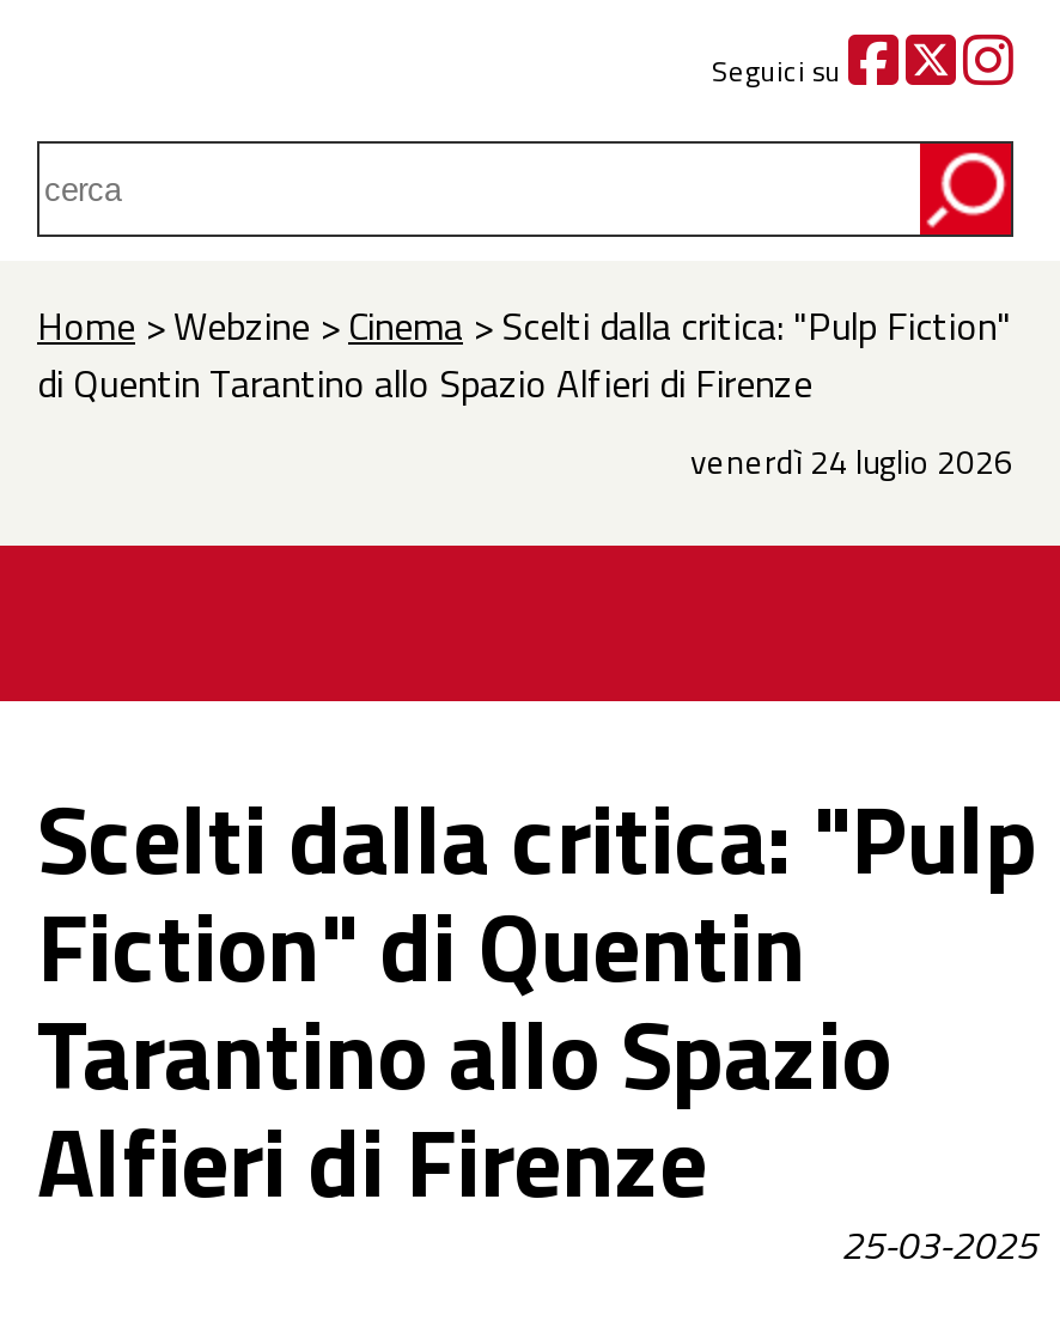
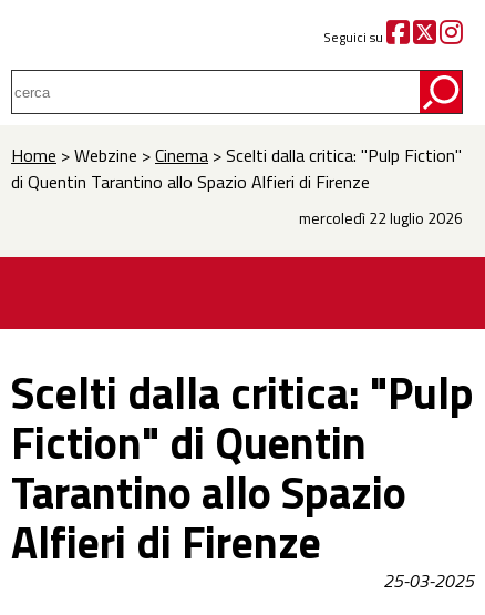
[690,436,1013,486] venerdì 24 luglio 2026 -> [299,206,463,229] mercoledì 22 luglio 2026

